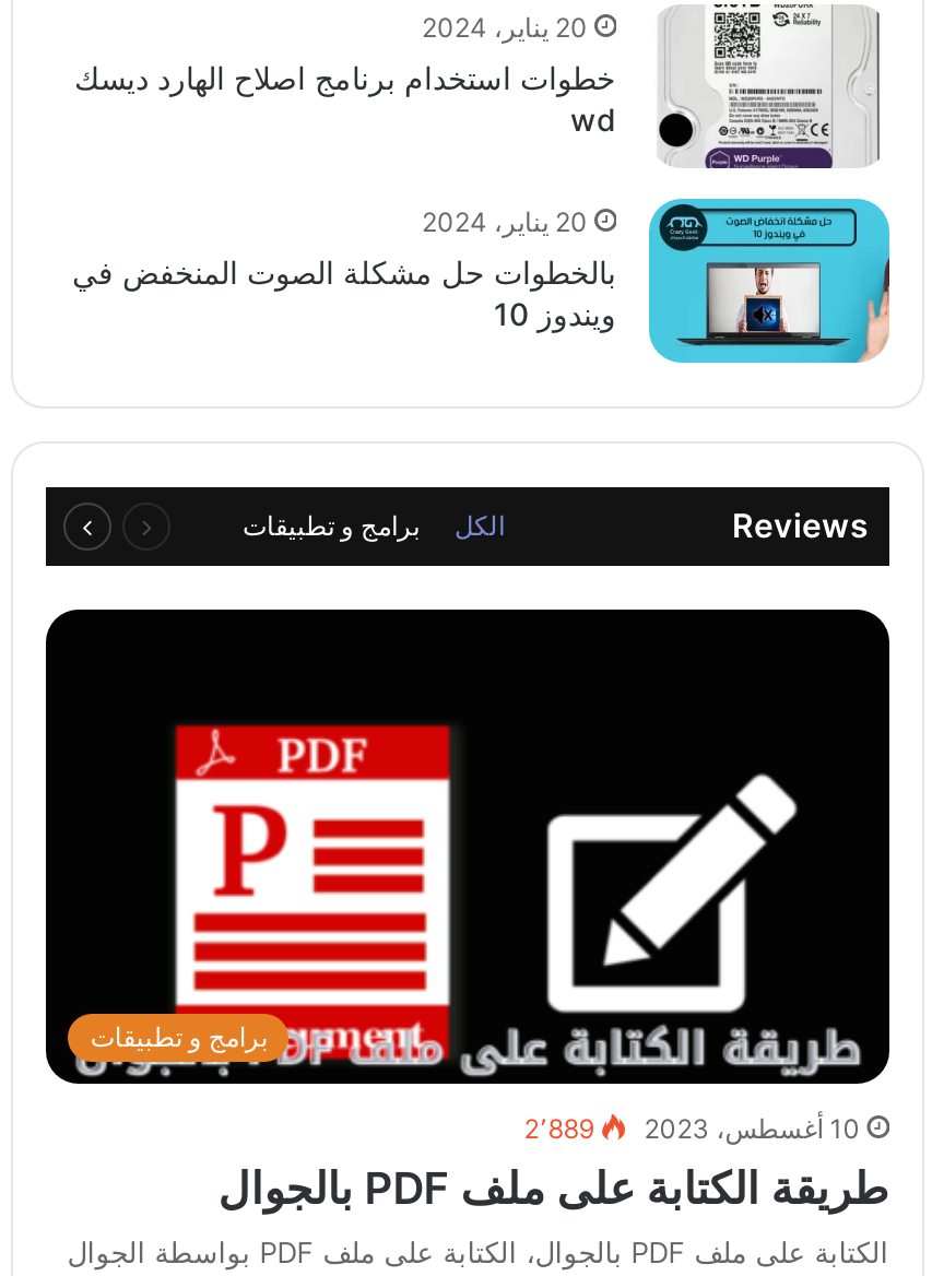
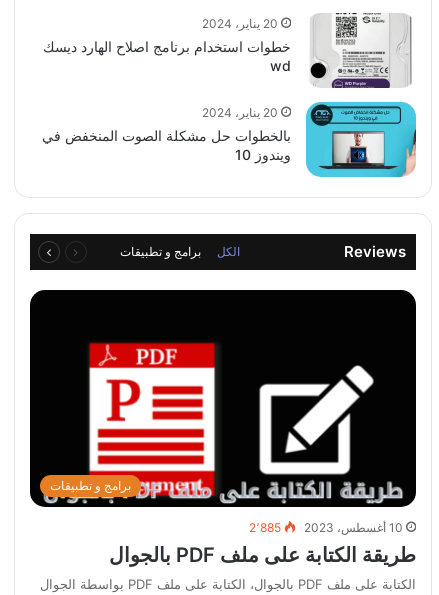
[524,1113,594,1146] 2٬889 -> [249,520,281,535] 2٬885

